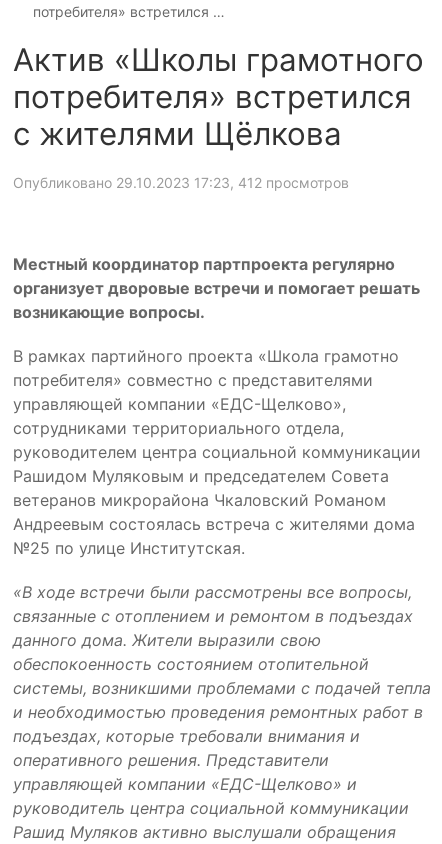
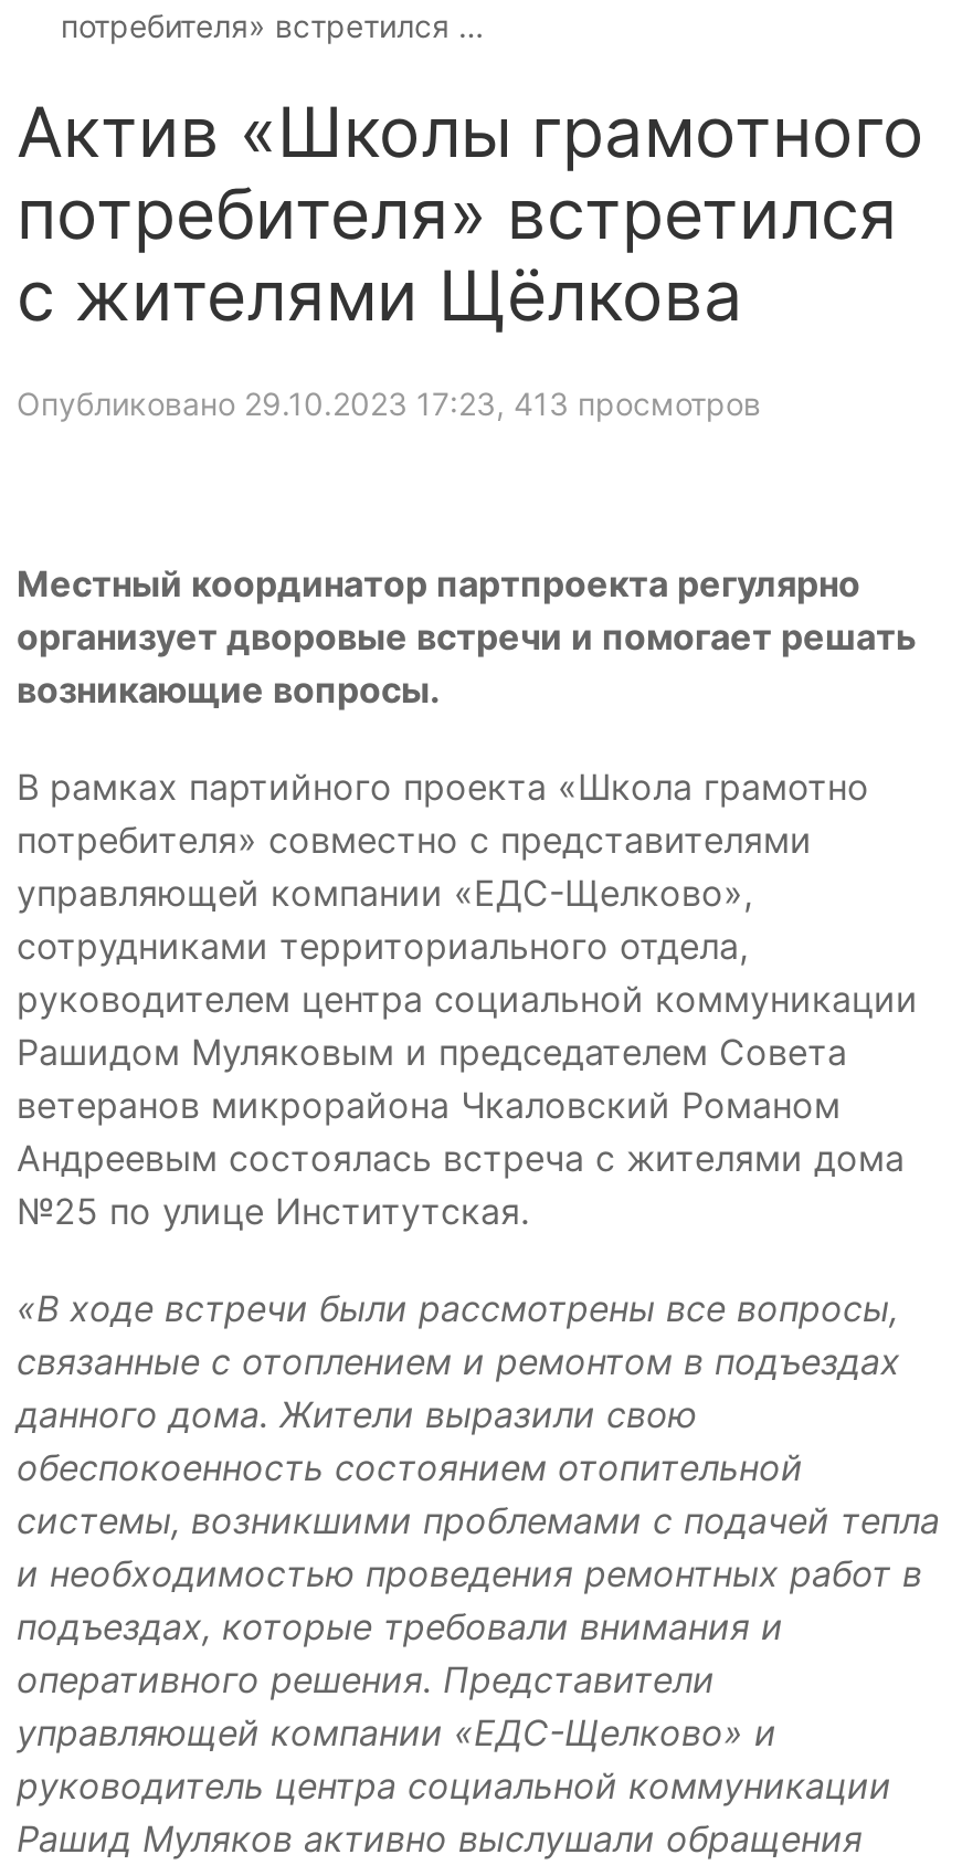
[13,174,349,191] Опубликовано 29.10.2023 17:23, 412 просмотров -> [17,384,761,422] Опубликовано 29.10.2023 17:23, 413 просмотров

